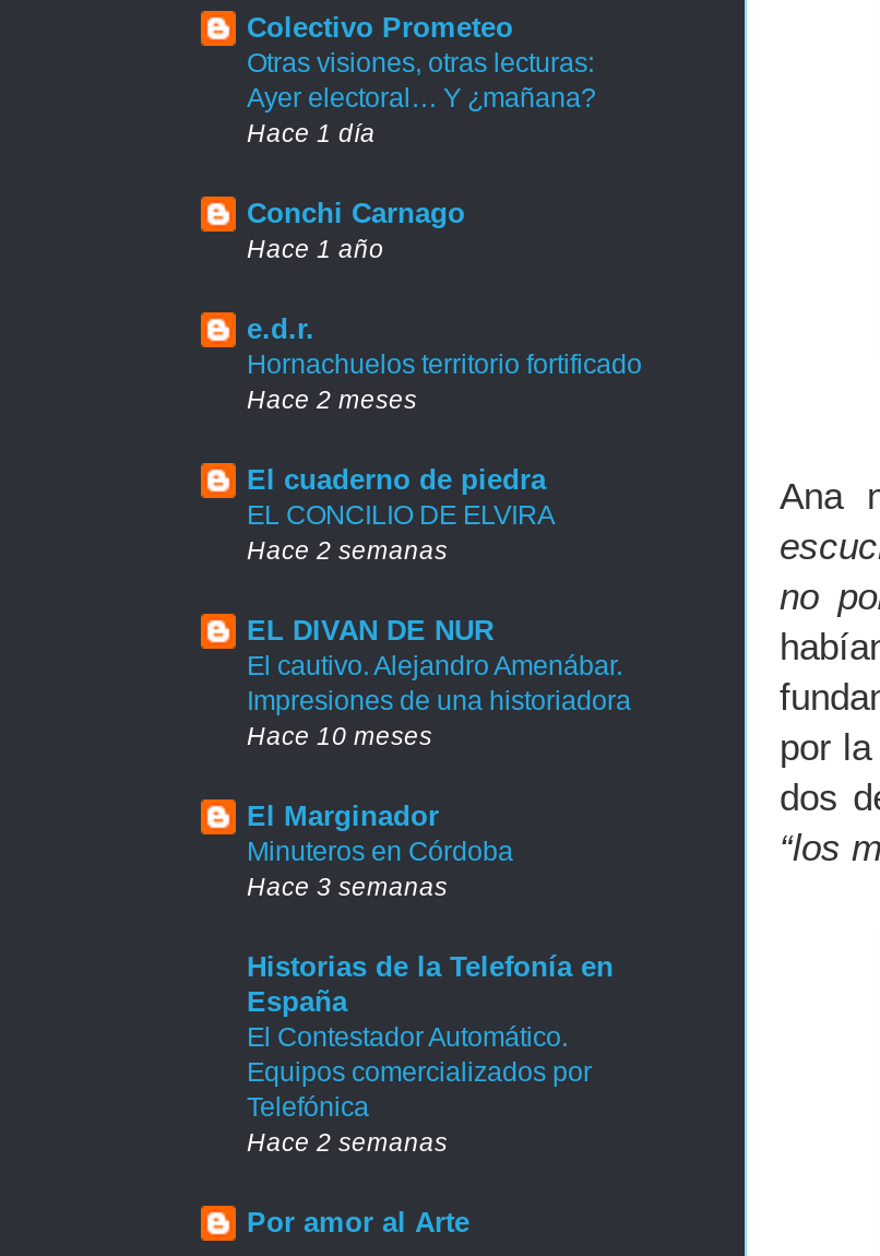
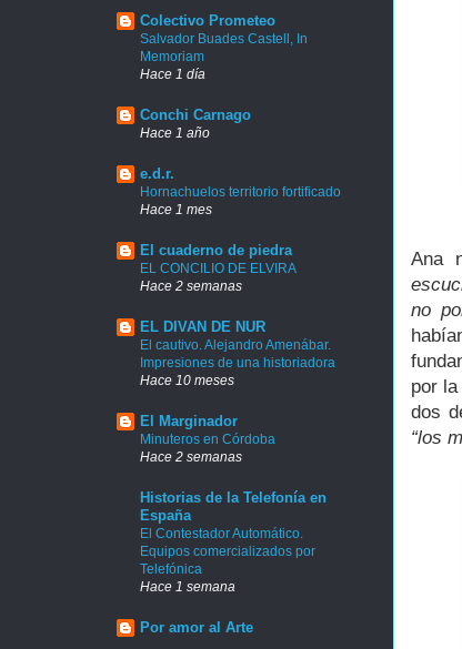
[247,49,596,114] Otras visiones, otras lecturas: | Ayer electoral… Y ¿mañana? -> [140,32,308,65] Salvador Buades Castell, In | Memoriam
[247,385,417,414] Hace 2 meses -> [140,202,212,217] Hace 1 mes
[247,872,448,901] Hace 3 semanas -> [140,450,242,464] Hace 2 semanas
[247,1128,448,1156] Hace 2 semanas -> [140,580,235,594] Hace 1 semana

